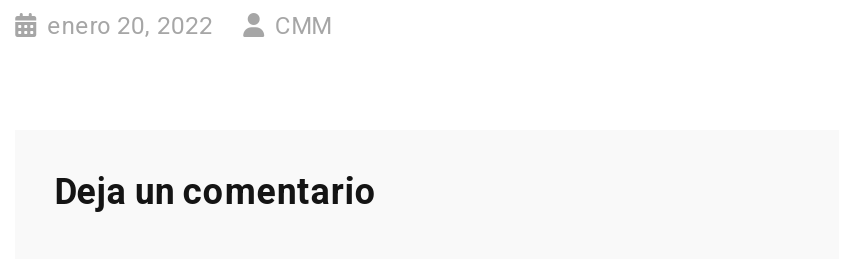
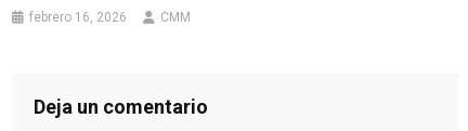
[47,11,213,39] enero 20, 2022 -> [29,9,127,24] febrero 16, 2026

